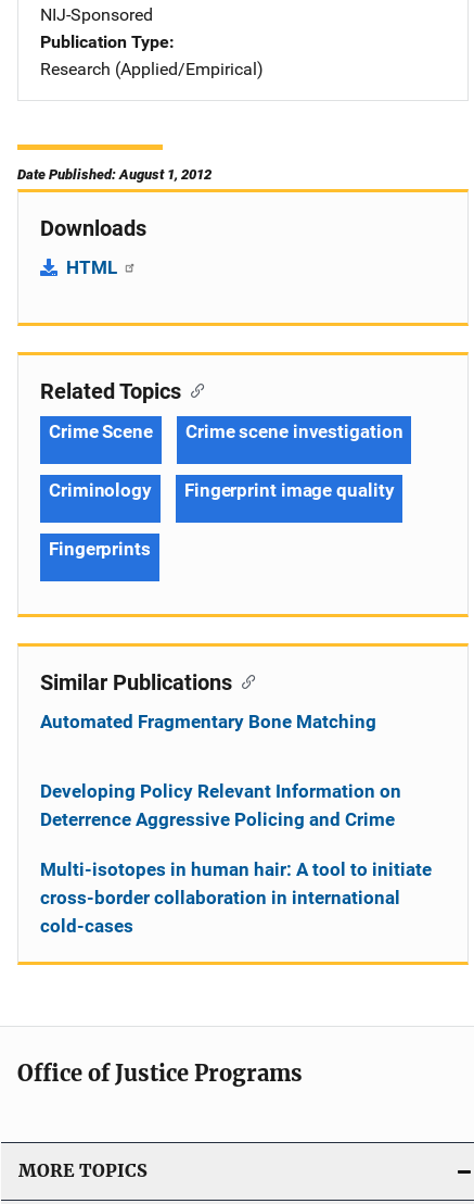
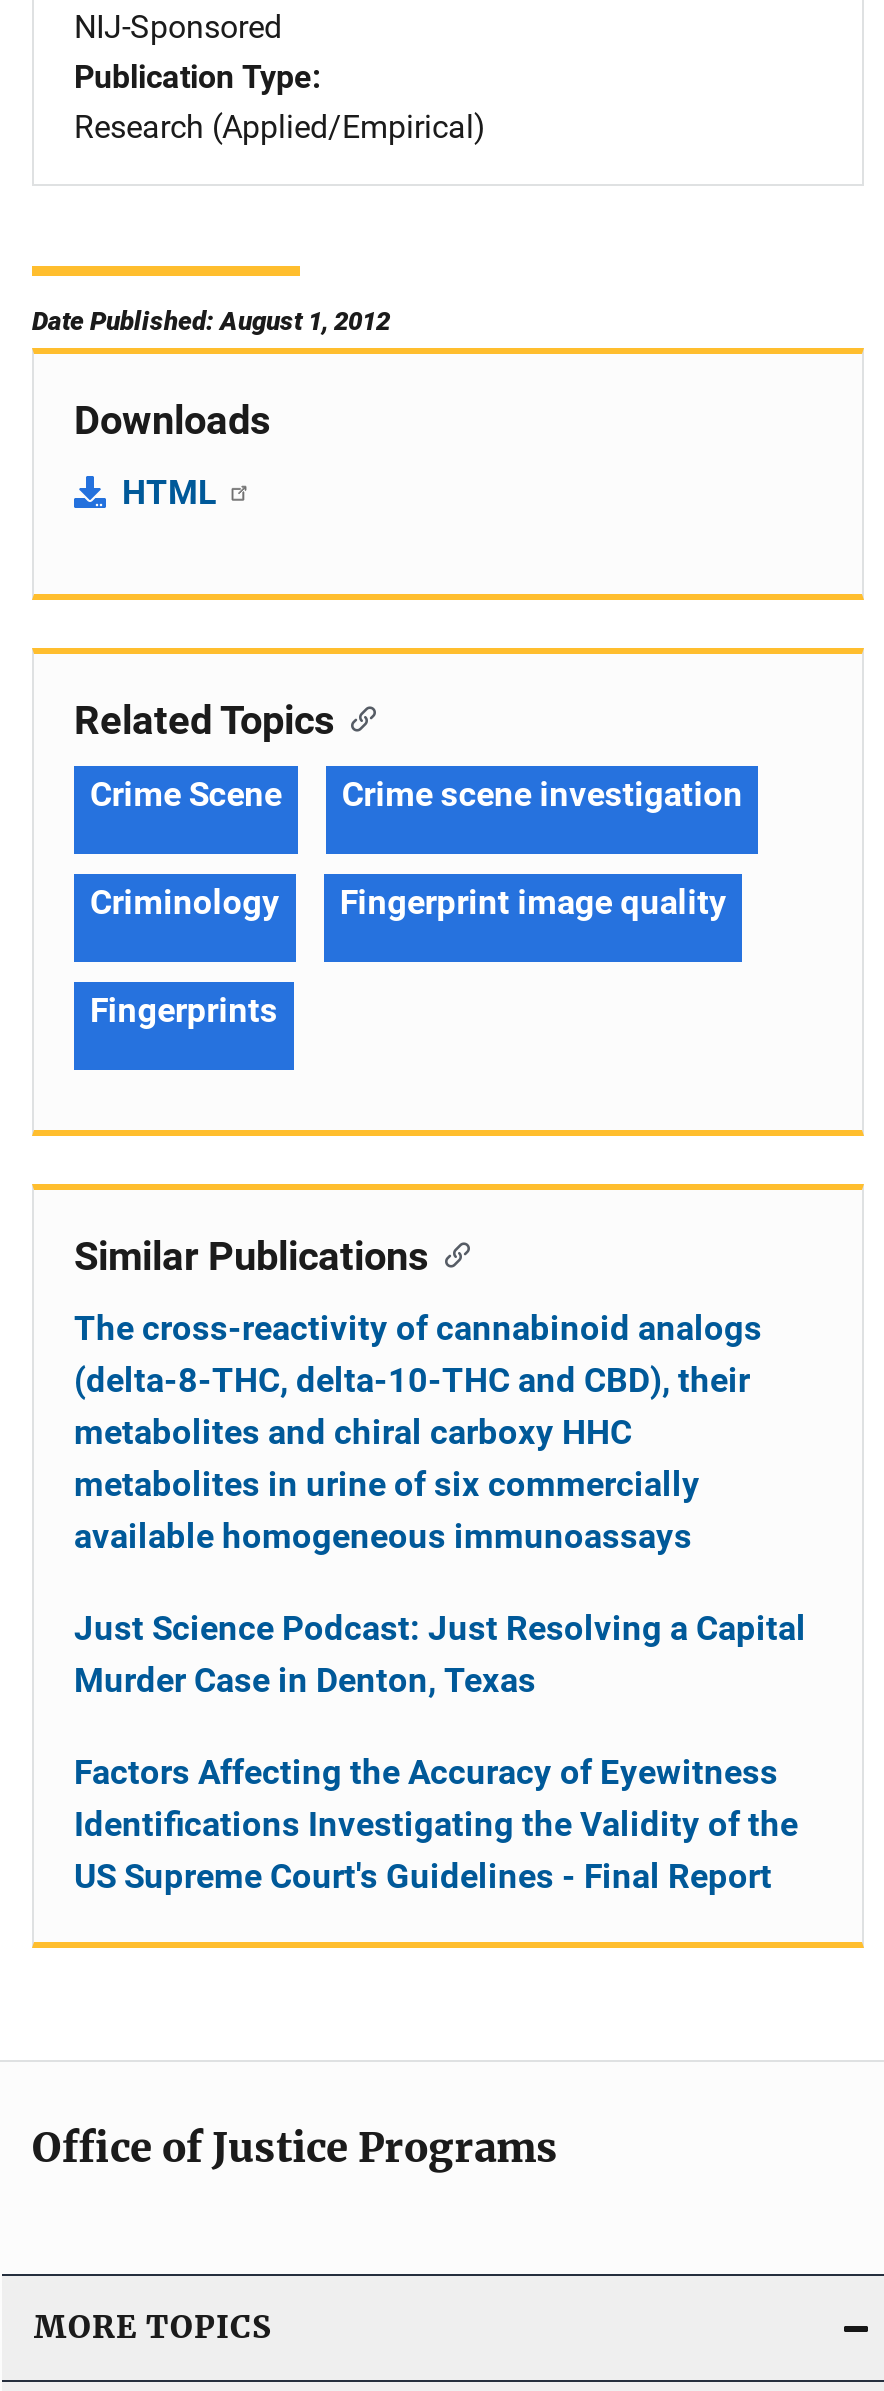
[40,710,376,732] Automated Fragmentary Bone Matching -> [74,1308,762,1556] The cross-reactivity of cannabinoid analogs | (delta-8-THC, delta-10-THC and CBD), their | metabolites and chiral carboxy HHC | metabolites in urine of six commercially | available homogeneous immunoassays
[40,780,401,830] Developing Policy Relevant Information on | Deterrence Aggressive Policing and Crime -> [74,1608,806,1700] Just Science Podcast: Just Resolving a Capital | Murder Case in Denton, Texas
[40,858,432,936] Multi-isotopes in human hair: A tool to initiate | cross-border collaboration in international | cold-cases -> [74,1752,798,1896] Factors Affecting the Accuracy of Eyewitness | Identifications Investigating the Validity of the | US Supreme Court's Guidelines - Final Report

